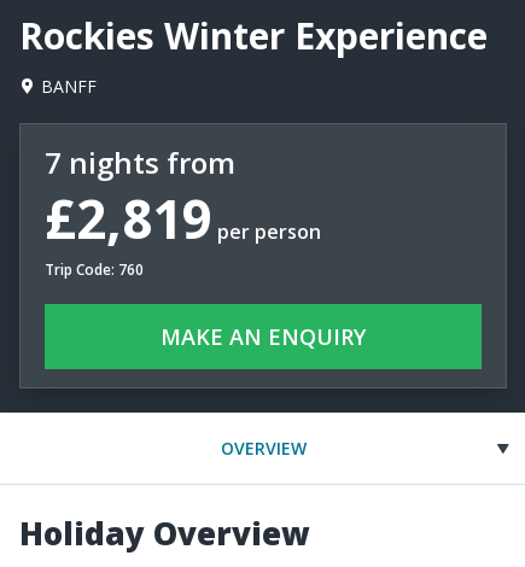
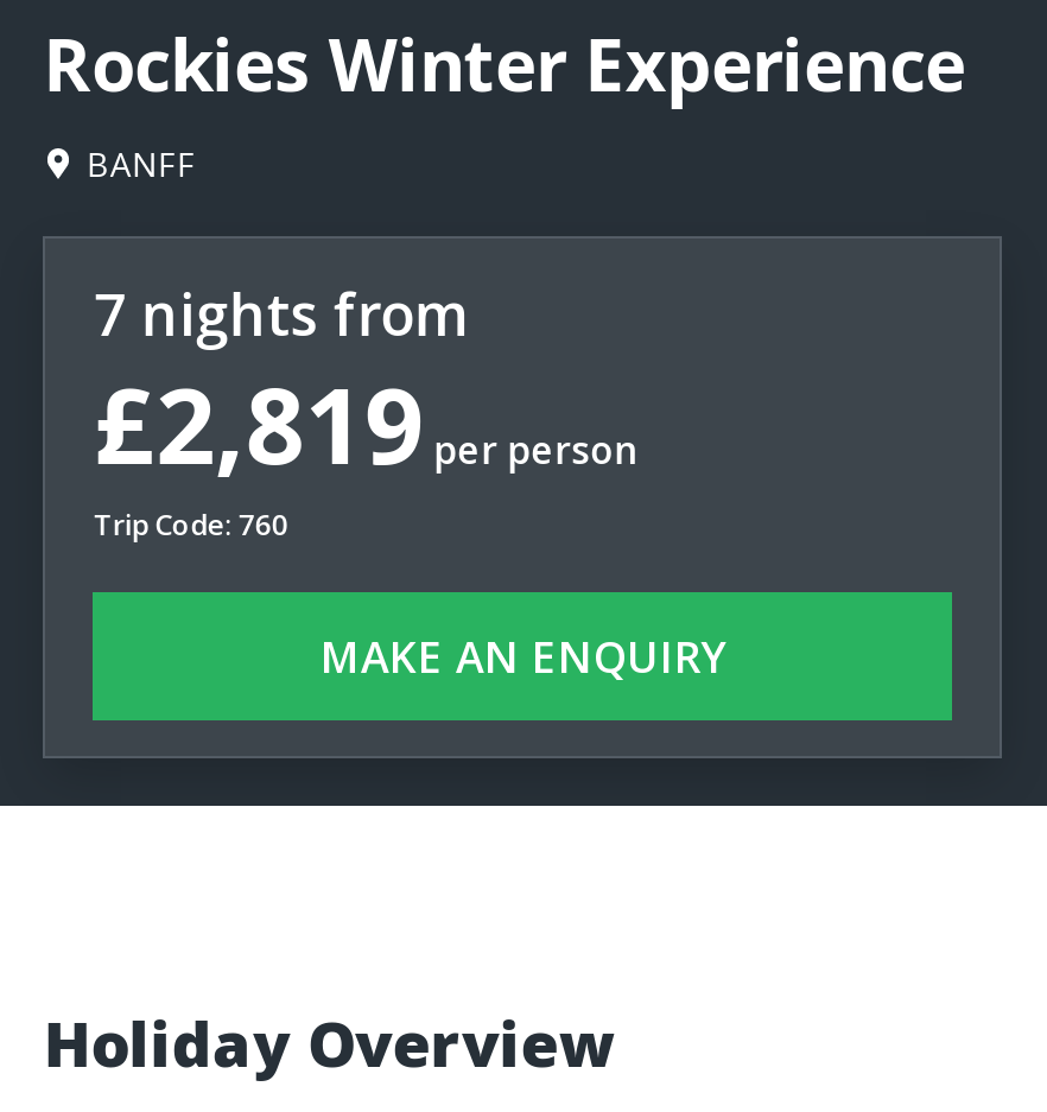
[220,437,306,460] OVERVIEW -> none

